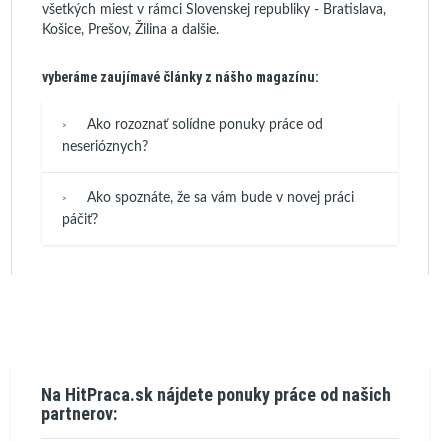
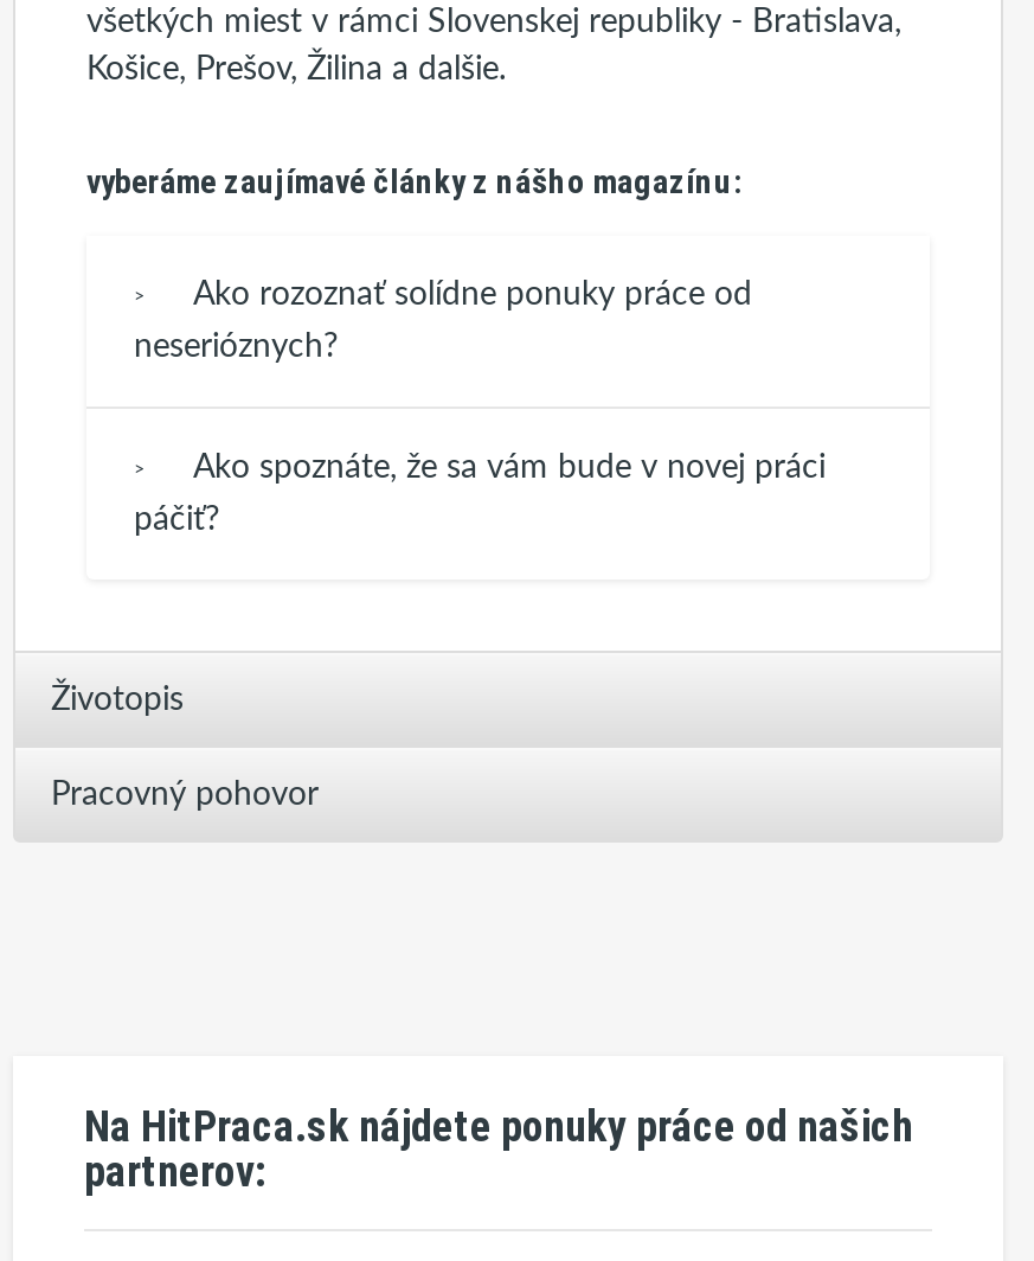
none -> [51,685,319,813] Životopis | Pracovný pohovor

